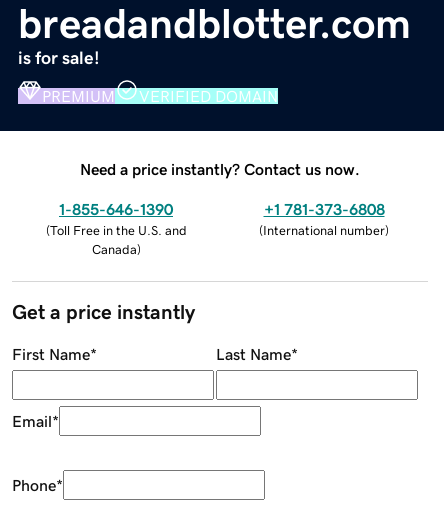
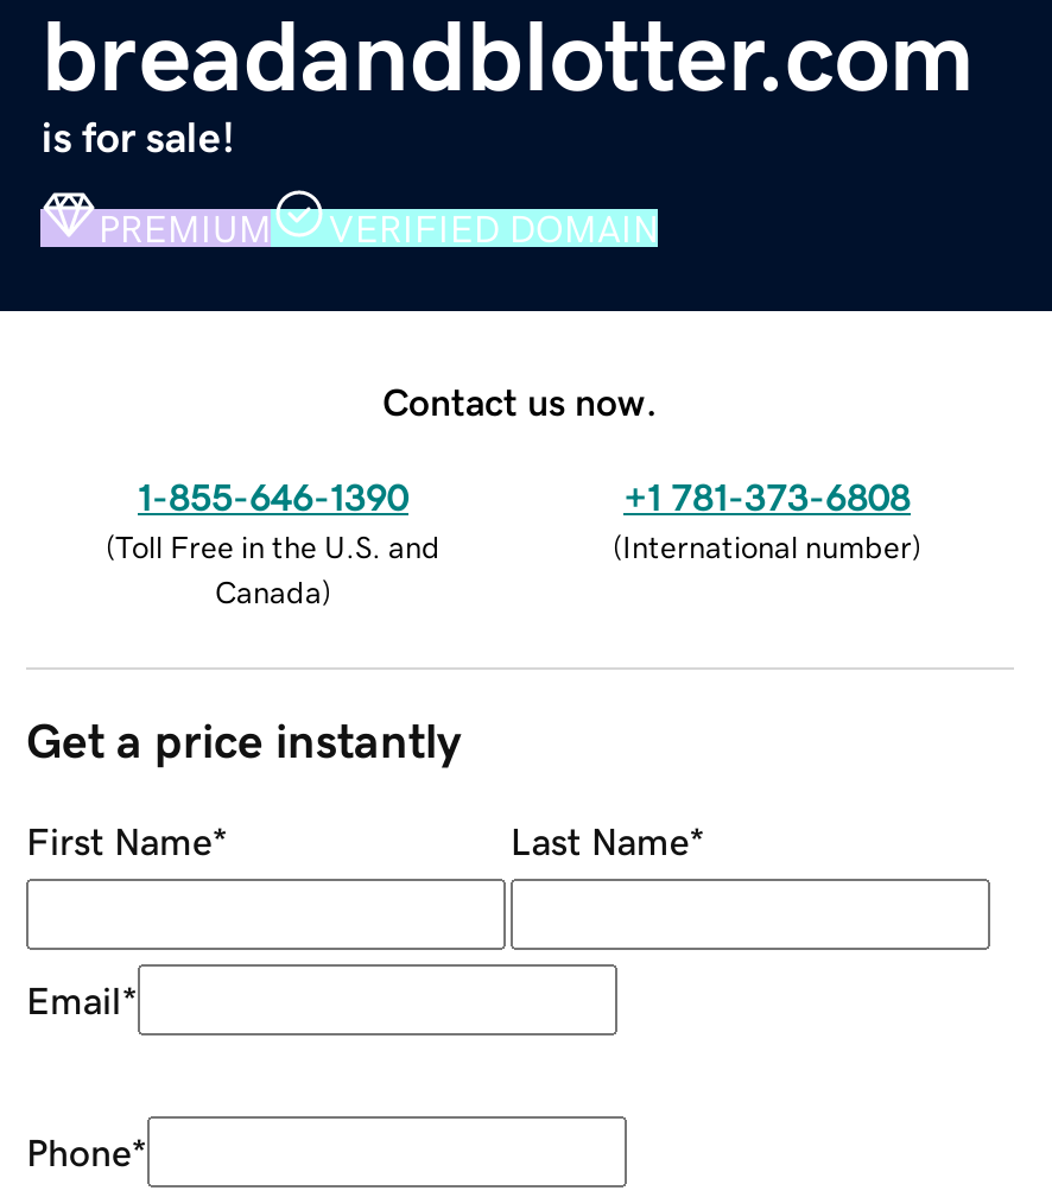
[80,161,360,177] Need a price instantly? Contact us now. -> [382,381,658,419] Contact us now.

